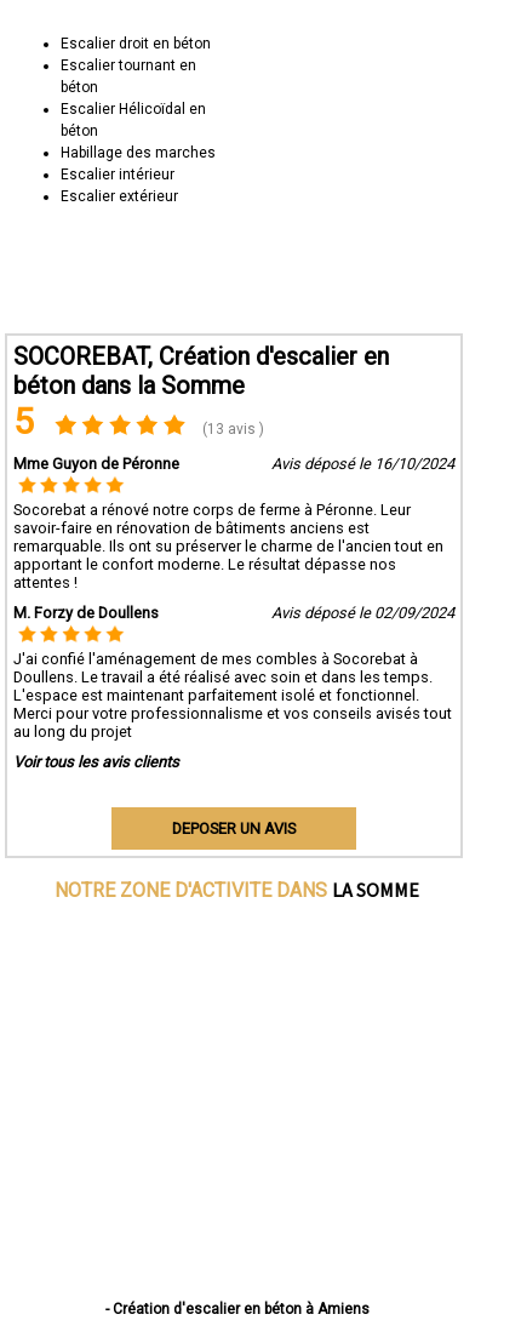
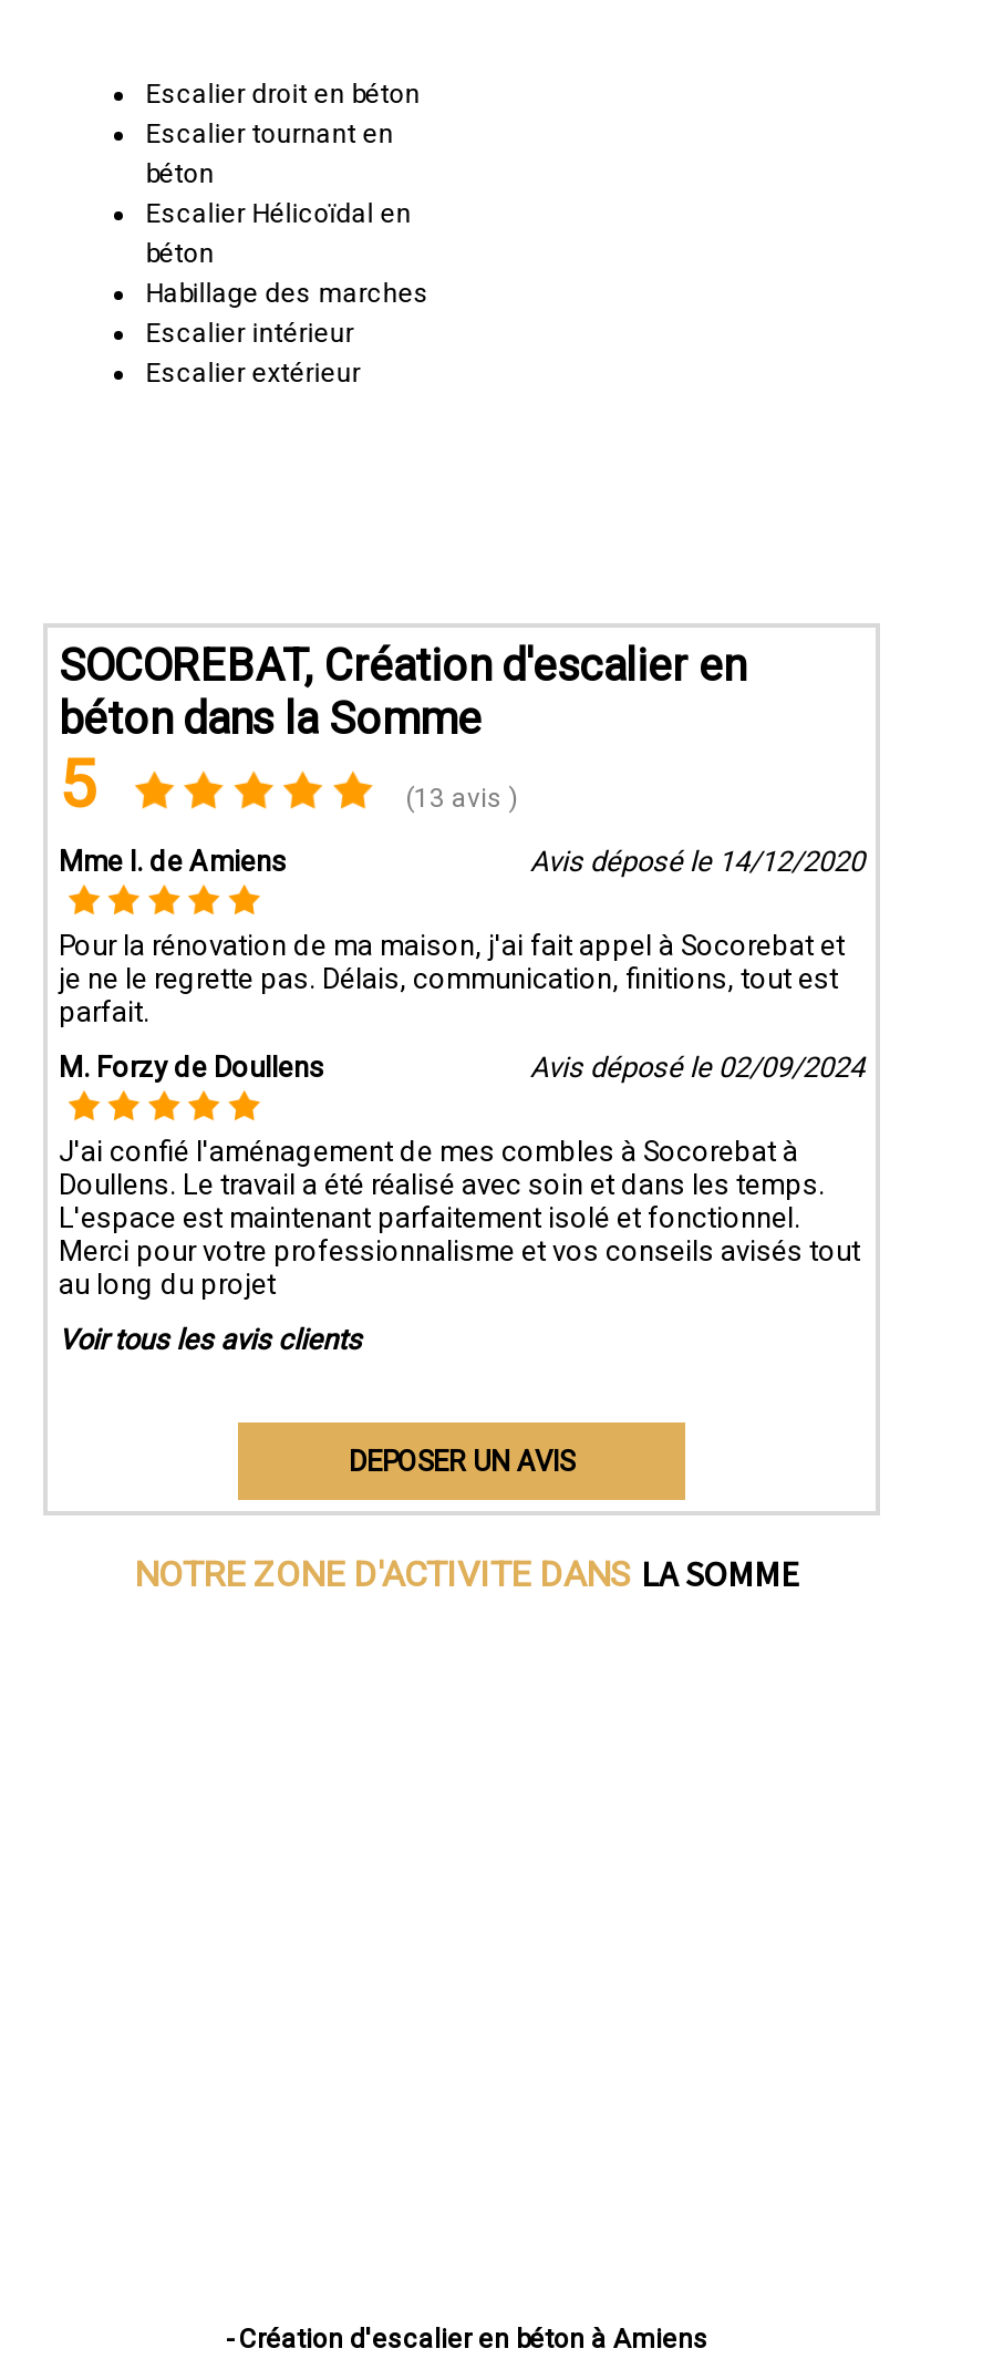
[13,455,454,473] Mme Guyon de Péronne | Avis déposé le 16/10/2024 -> [59,845,864,878] Mme I. de Amiens | Avis déposé le 14/12/2020
[13,501,443,592] Socorebat a rénové notre corps de ferme à Péronne. Leur | savoir-faire en rénovation de bâtiments anciens est | remarquable. Ils ont su préserver le charme de l'ancien tout en | apportant le confort moderne. Le résultat dépasse nos | attentes ! -> [59,929,845,1029] Pour la rénovation de ma maison, j'ai fait appel à Socorebat et | je ne le regrette pas. Délais, communication, finitions, tout est | parfait.

